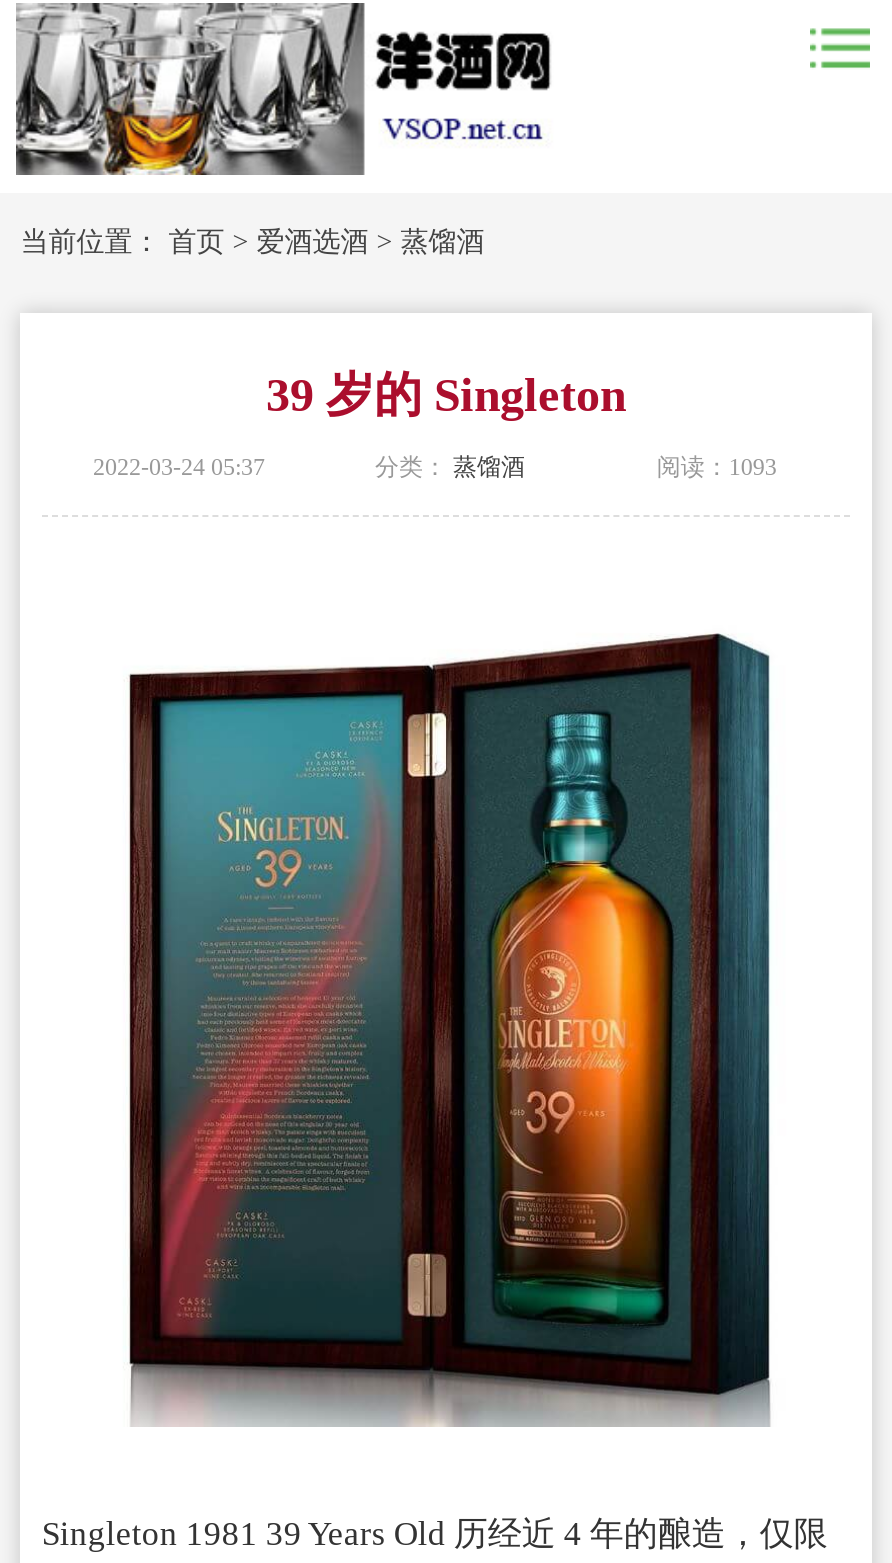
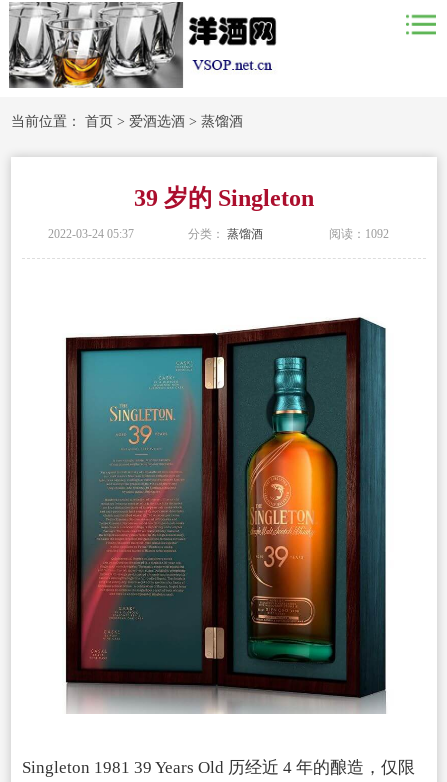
[657,453,777,481] 阅读：1093 -> [329,227,389,241] 阅读：1092

